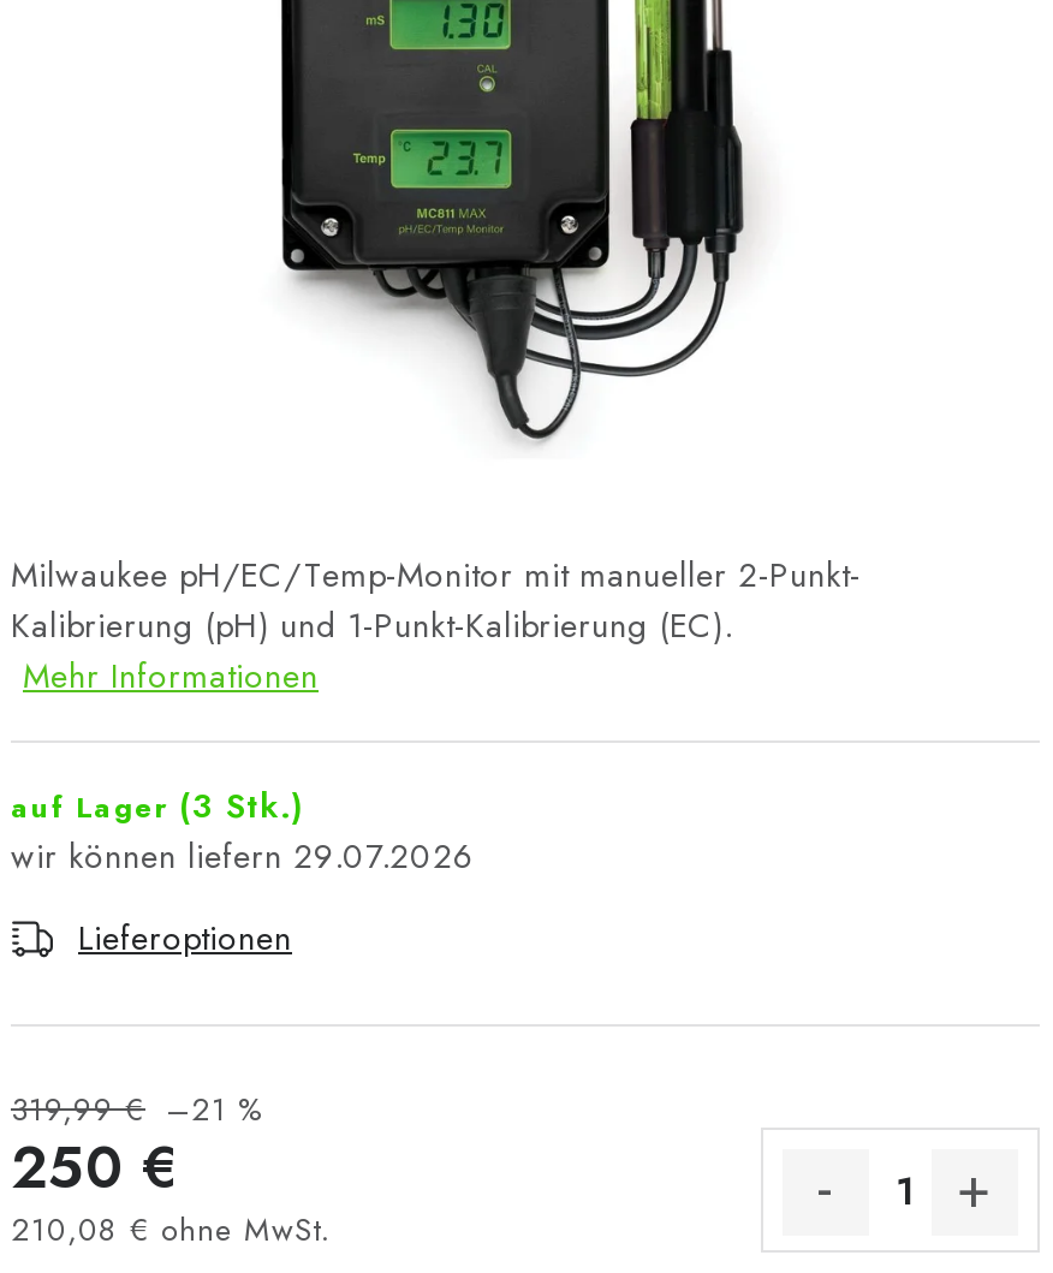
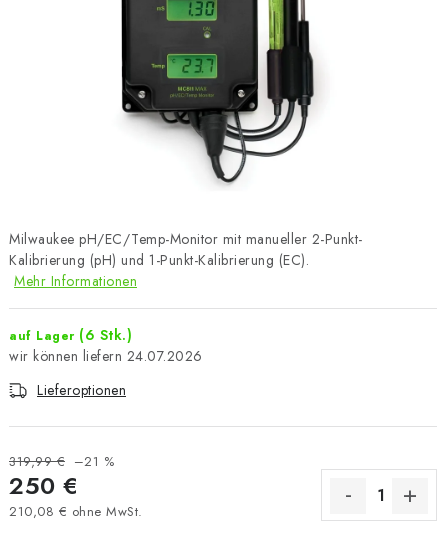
[11,781,304,829] auf Lager (3 Stk.) -> [9,325,132,345] auf Lager (6 Stk.)
[293,832,476,880] 29.07.2026 -> [126,346,202,366] 24.07.2026

